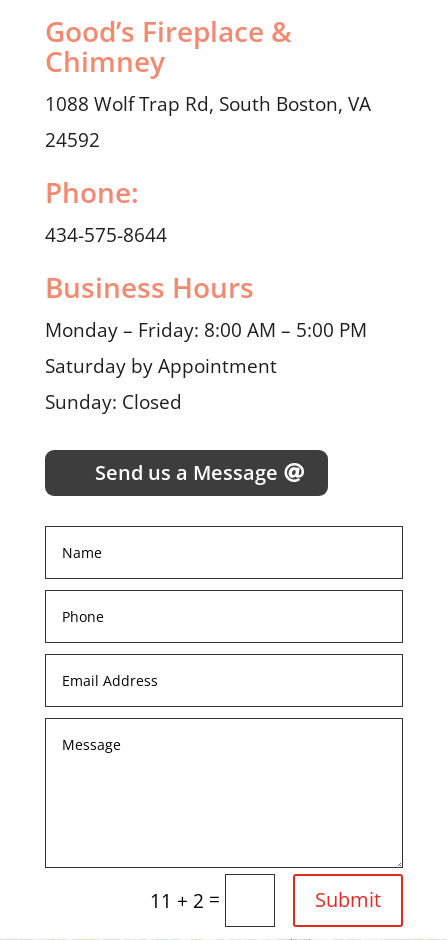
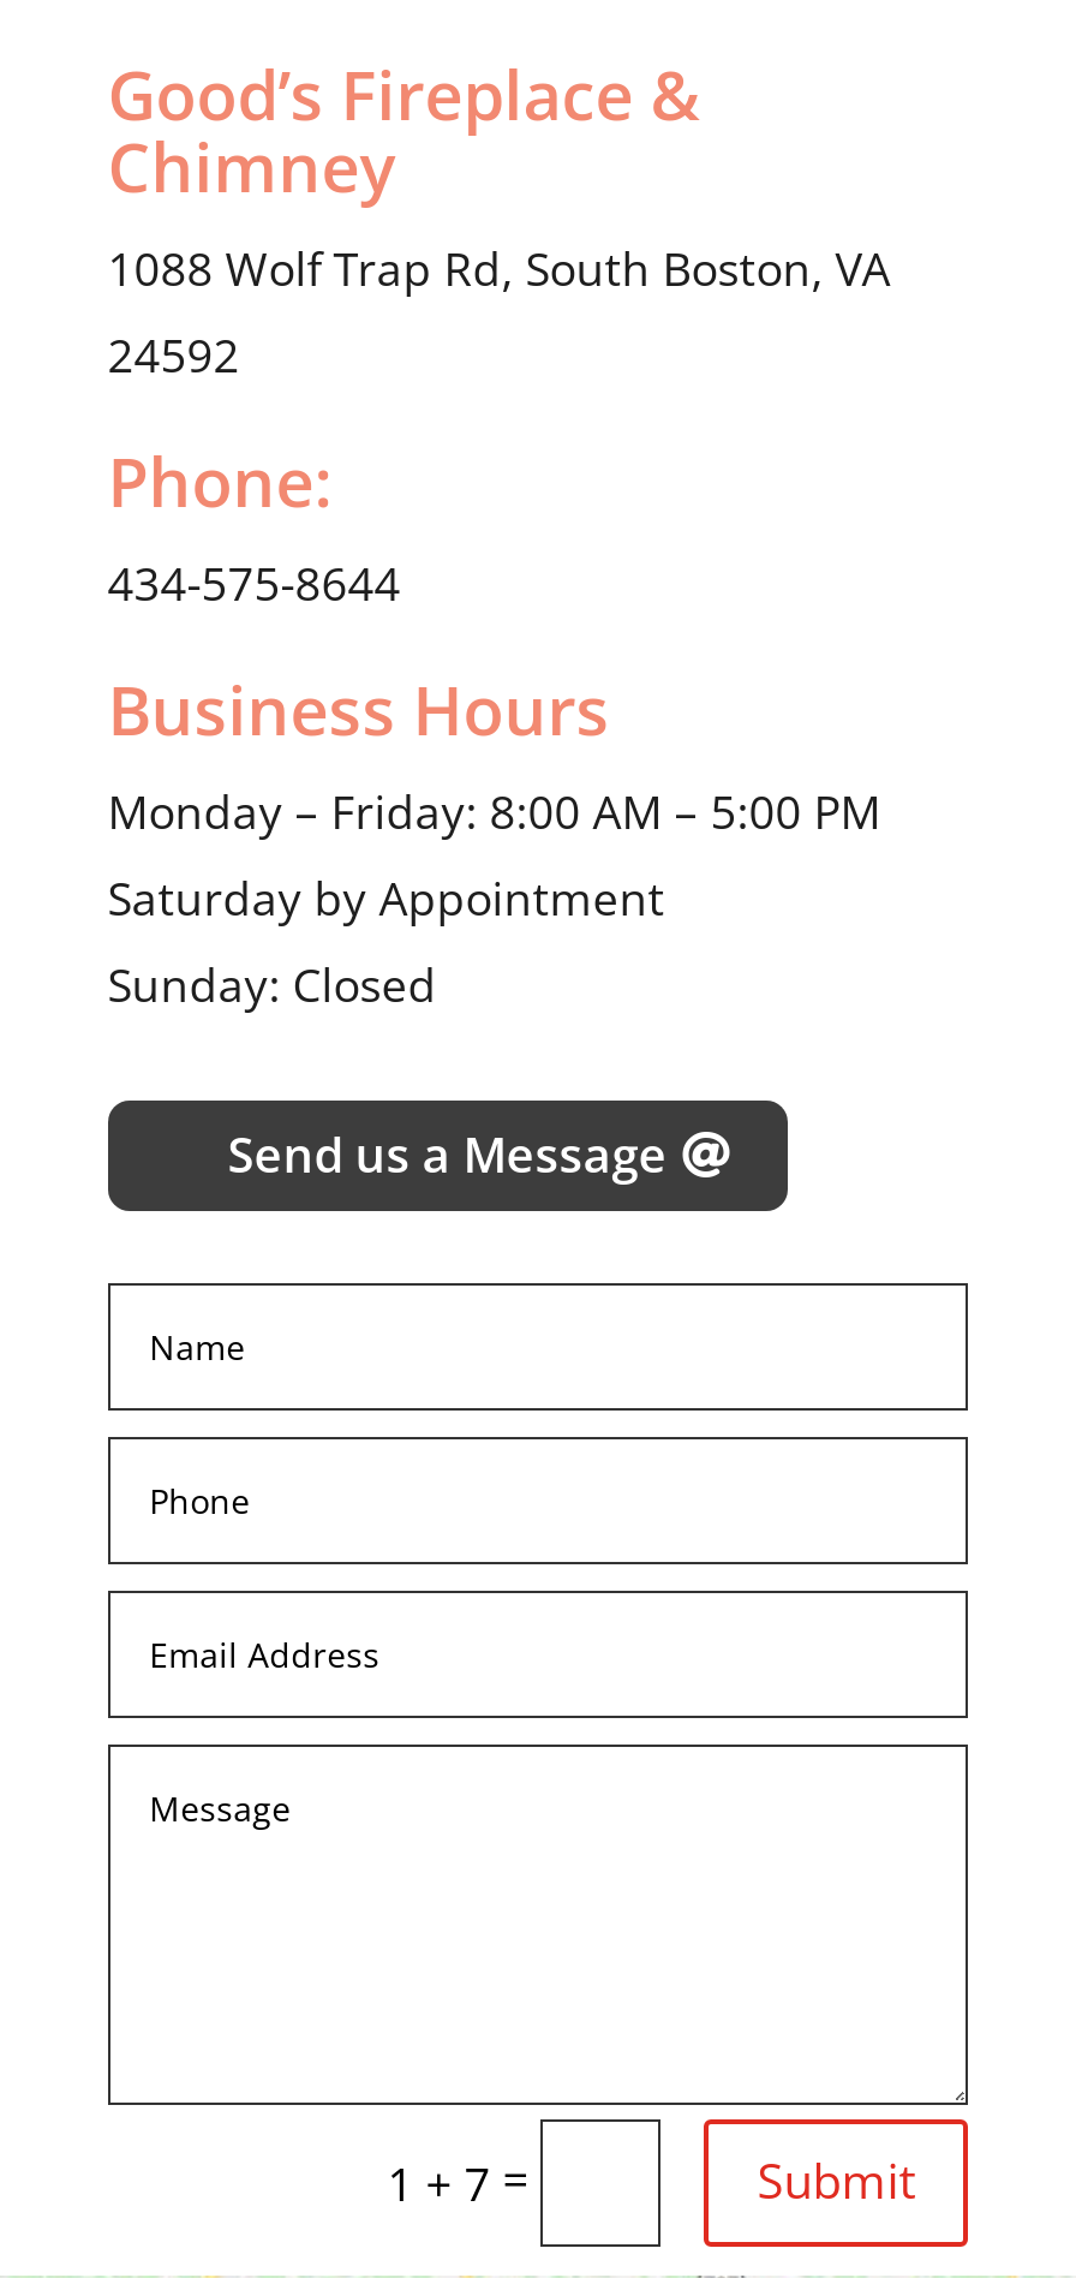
[150,886,225,914] 11 + 2 = -> [387,2148,541,2215] 1 + 7 =

